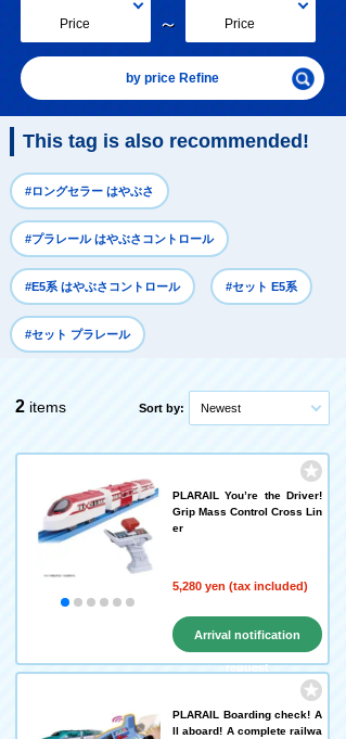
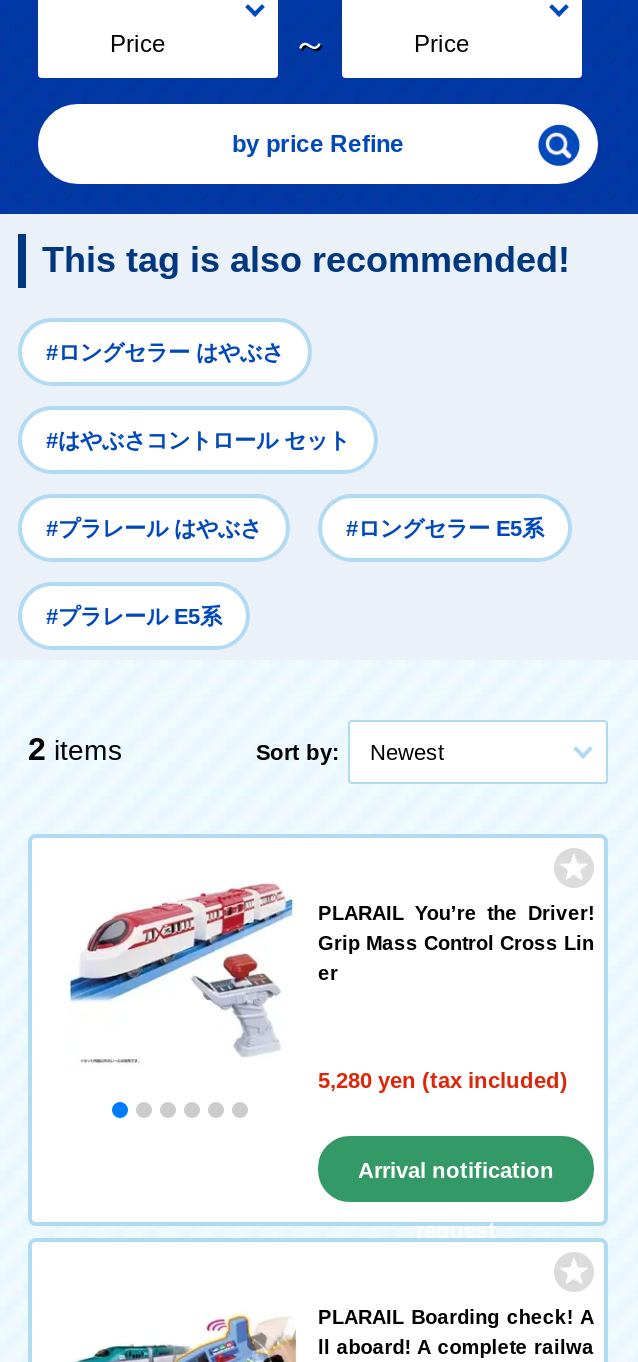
[25,232,214,245] #プラレール はやぶさコントロール -> [46,428,350,452] #はやぶさコントロール セット
[25,280,297,293] #E5系 はやぶさコントロール | #セット E5系 -> [46,516,544,540] #プラレール はやぶさ | #ロングセラー E5系
[25,328,130,341] #セット プラレール -> [46,604,222,628] #プラレール E5系

